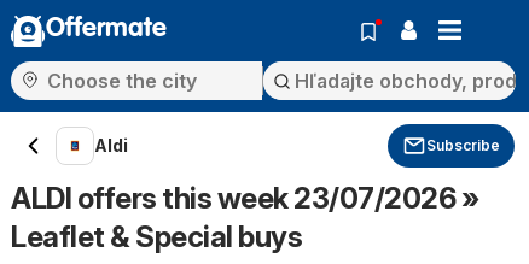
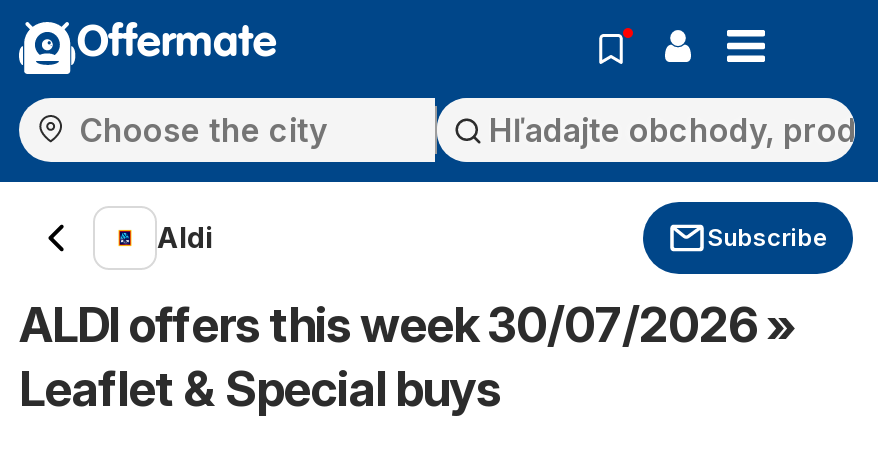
[11,181,478,216] ALDI offers this week 23/07/2026 » -> [19,296,795,354] ALDI offers this week 30/07/2026 »

